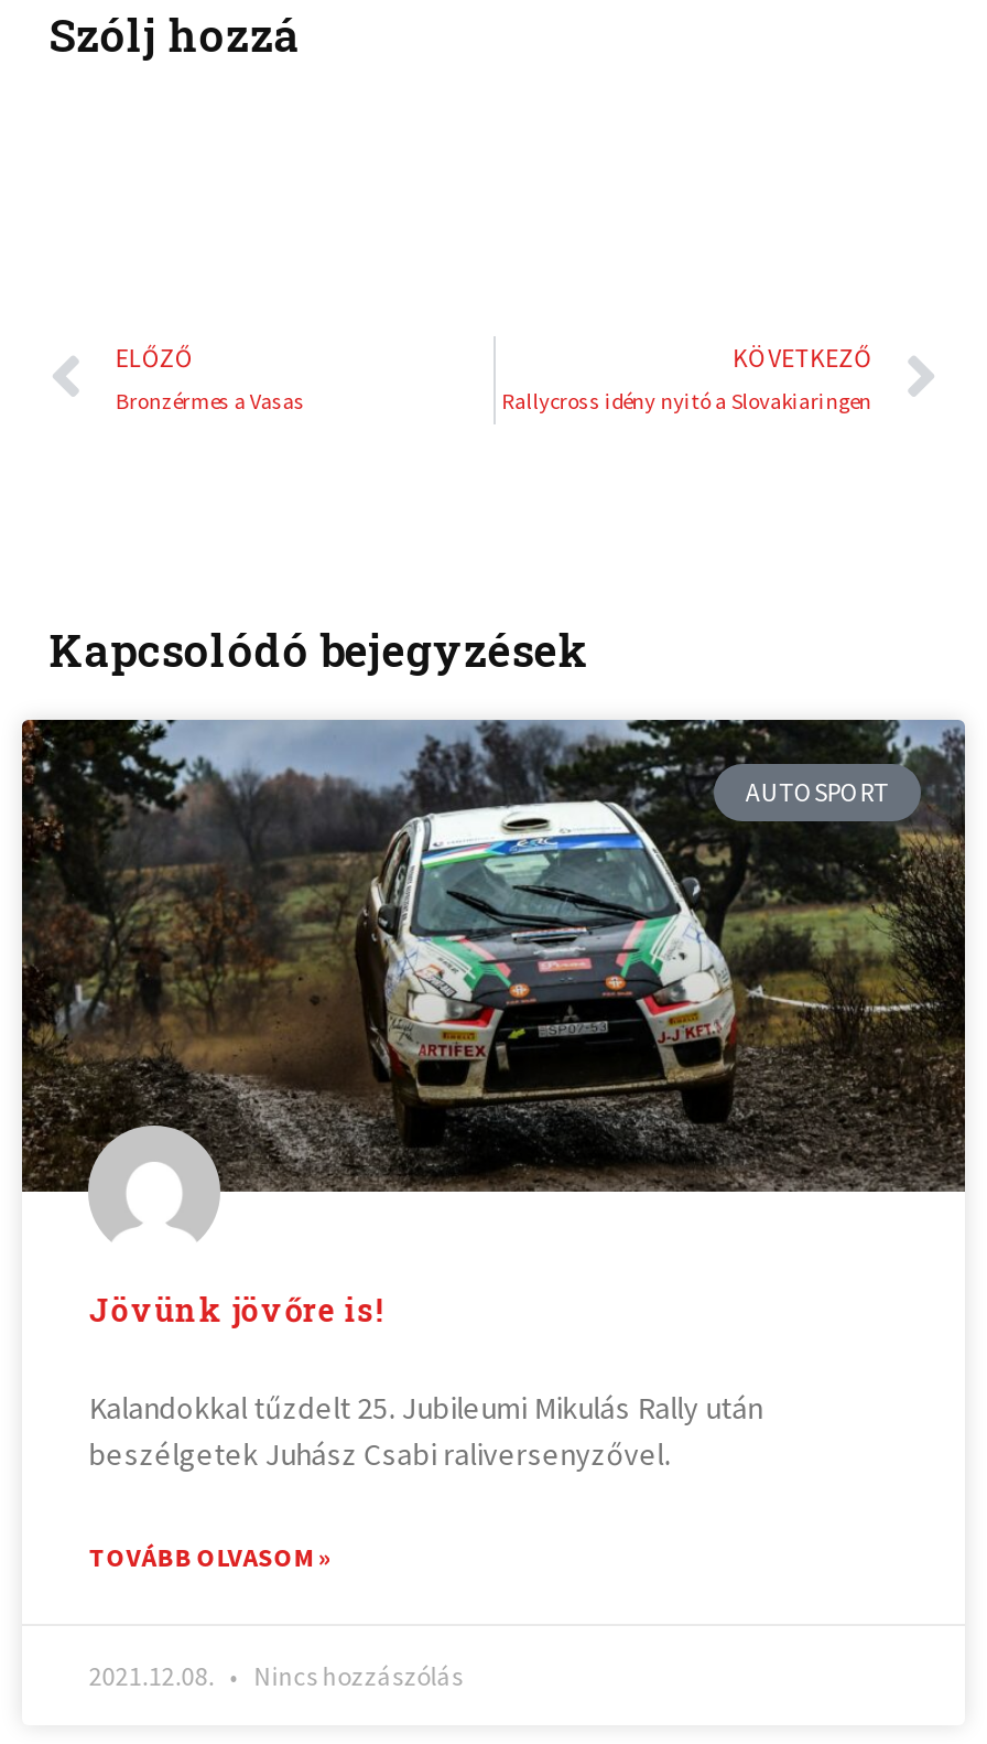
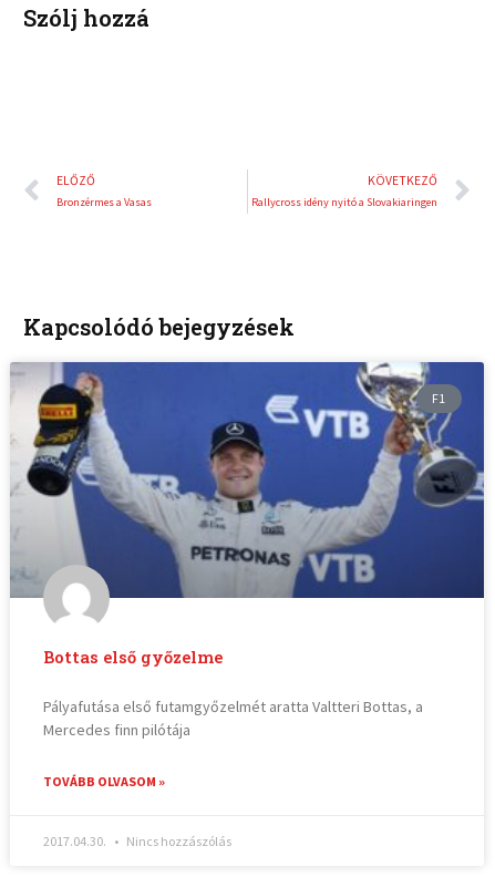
[20,717,967,1193] [image] | AUTOSPORT -> [10,361,485,599] [image] | F1
[89,1288,384,1330] Jövünk jövőre is! -> [44,647,223,668] Bottas első győzelme
[89,1387,763,1473] Kalandokkal tűzdelt 25. Jubileumi Mikulás Rally után | beszélgetek Juhász Csabi raliversenyzővel. -> [44,697,423,740] Pályafutása első futamgyőzelmét aratta Valtteri Bottas, a | Mercedes finn pilótája
[89,1658,463,1692] 2021.12.08. Nincs hozzászólás -> [44,833,232,850] 2017.04.30. Nincs hozzászólás

